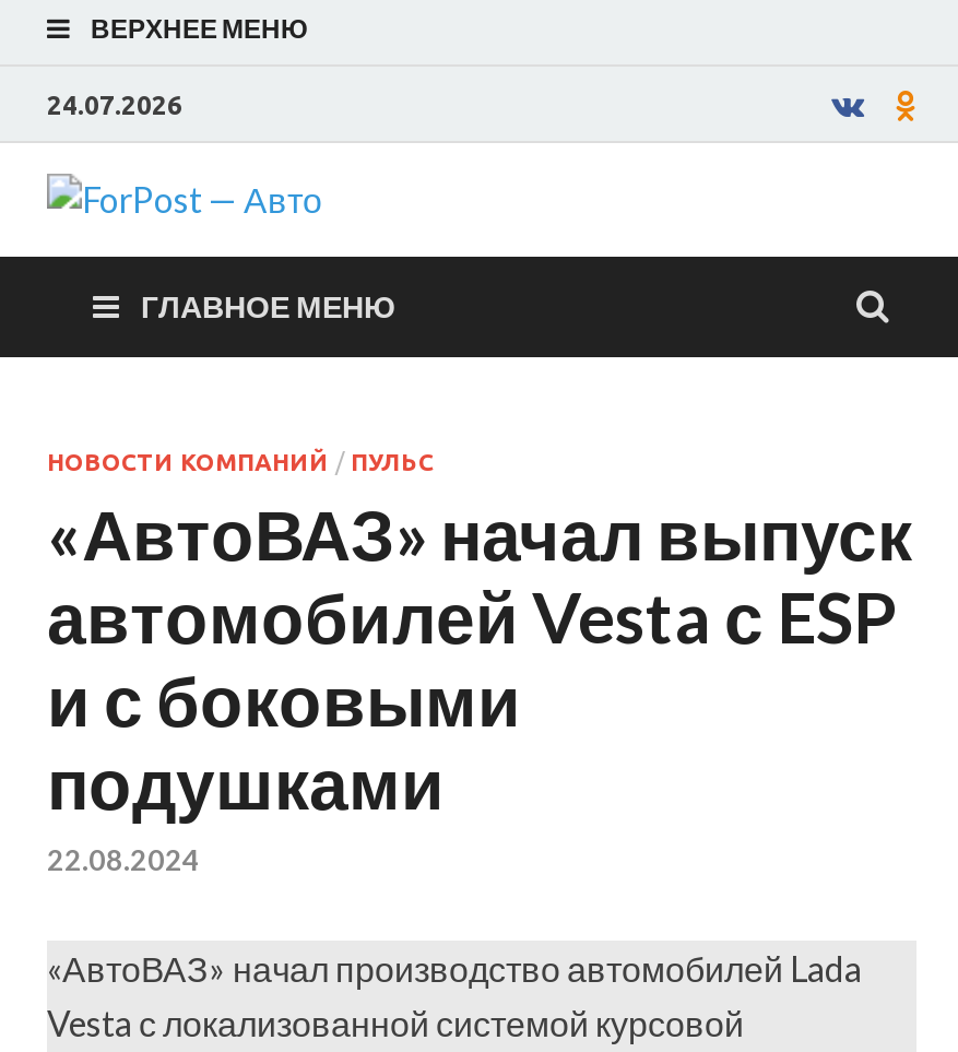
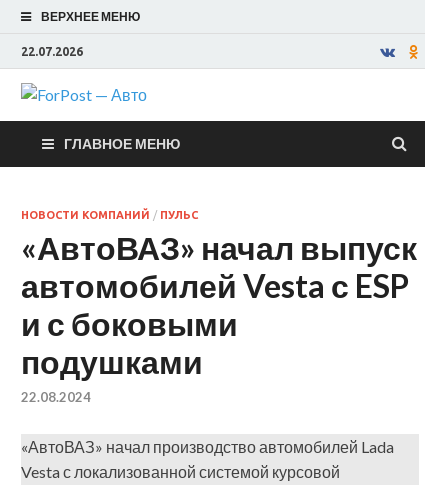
[47,90,182,118] 24.07.2026 -> [21,44,83,57] 22.07.2026

